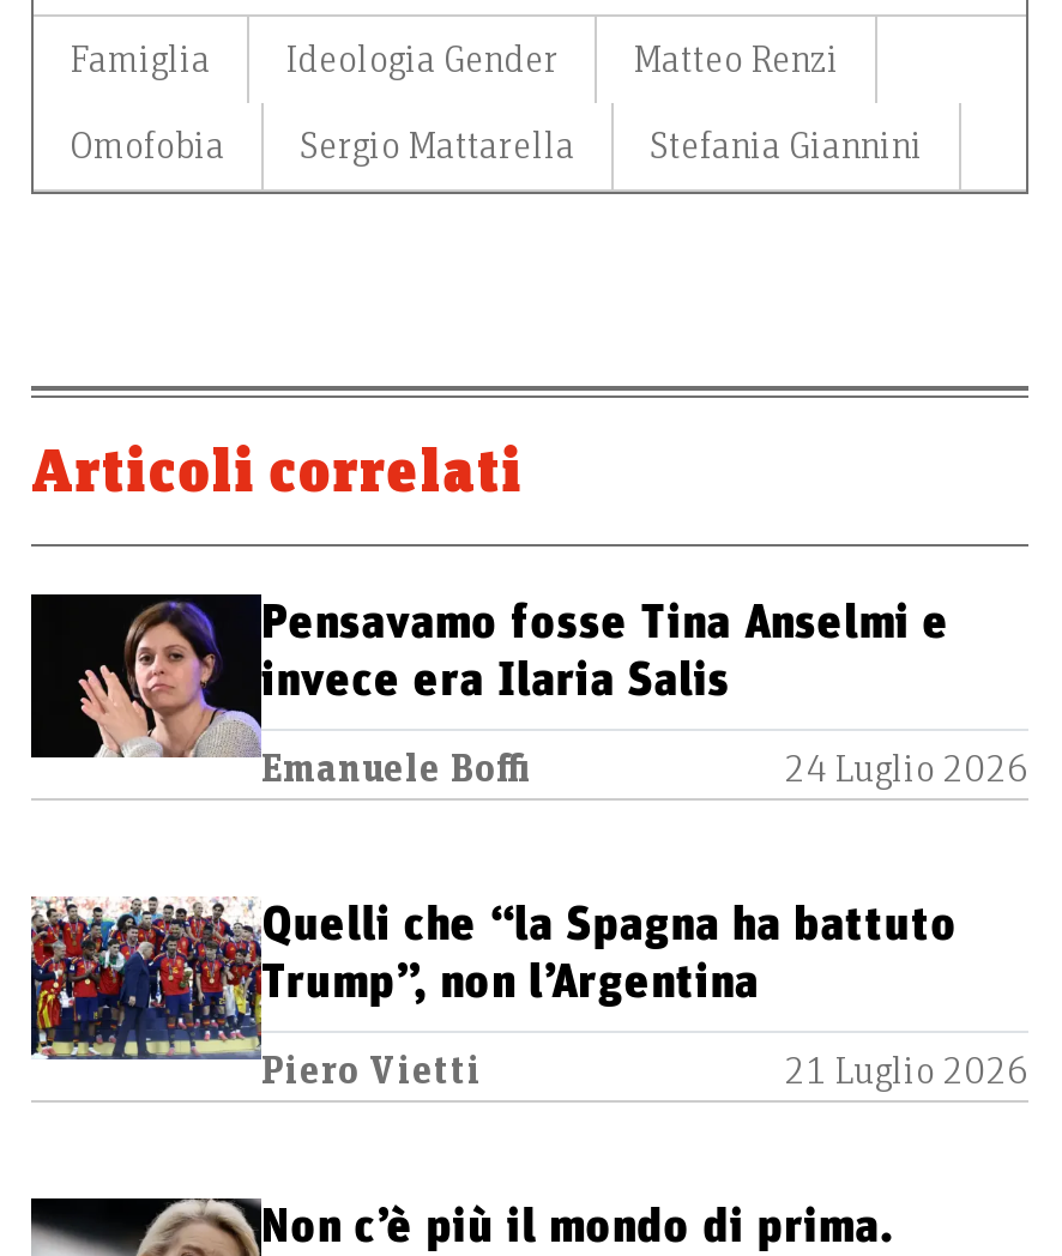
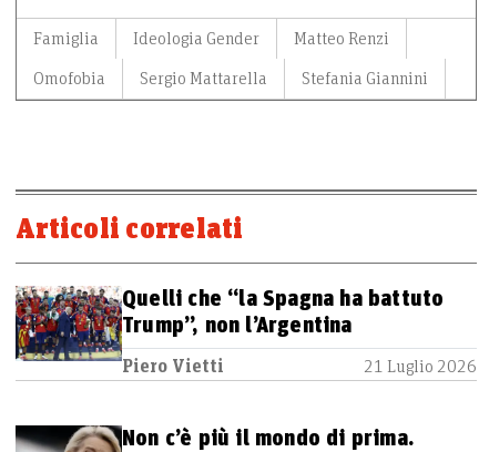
[29,592,1028,788] [image] | Pensavamo fosse Tina Anselmi e | invece era Ilaria Salis | Emanuele Boffi | 24 Luglio 2026 -> none

